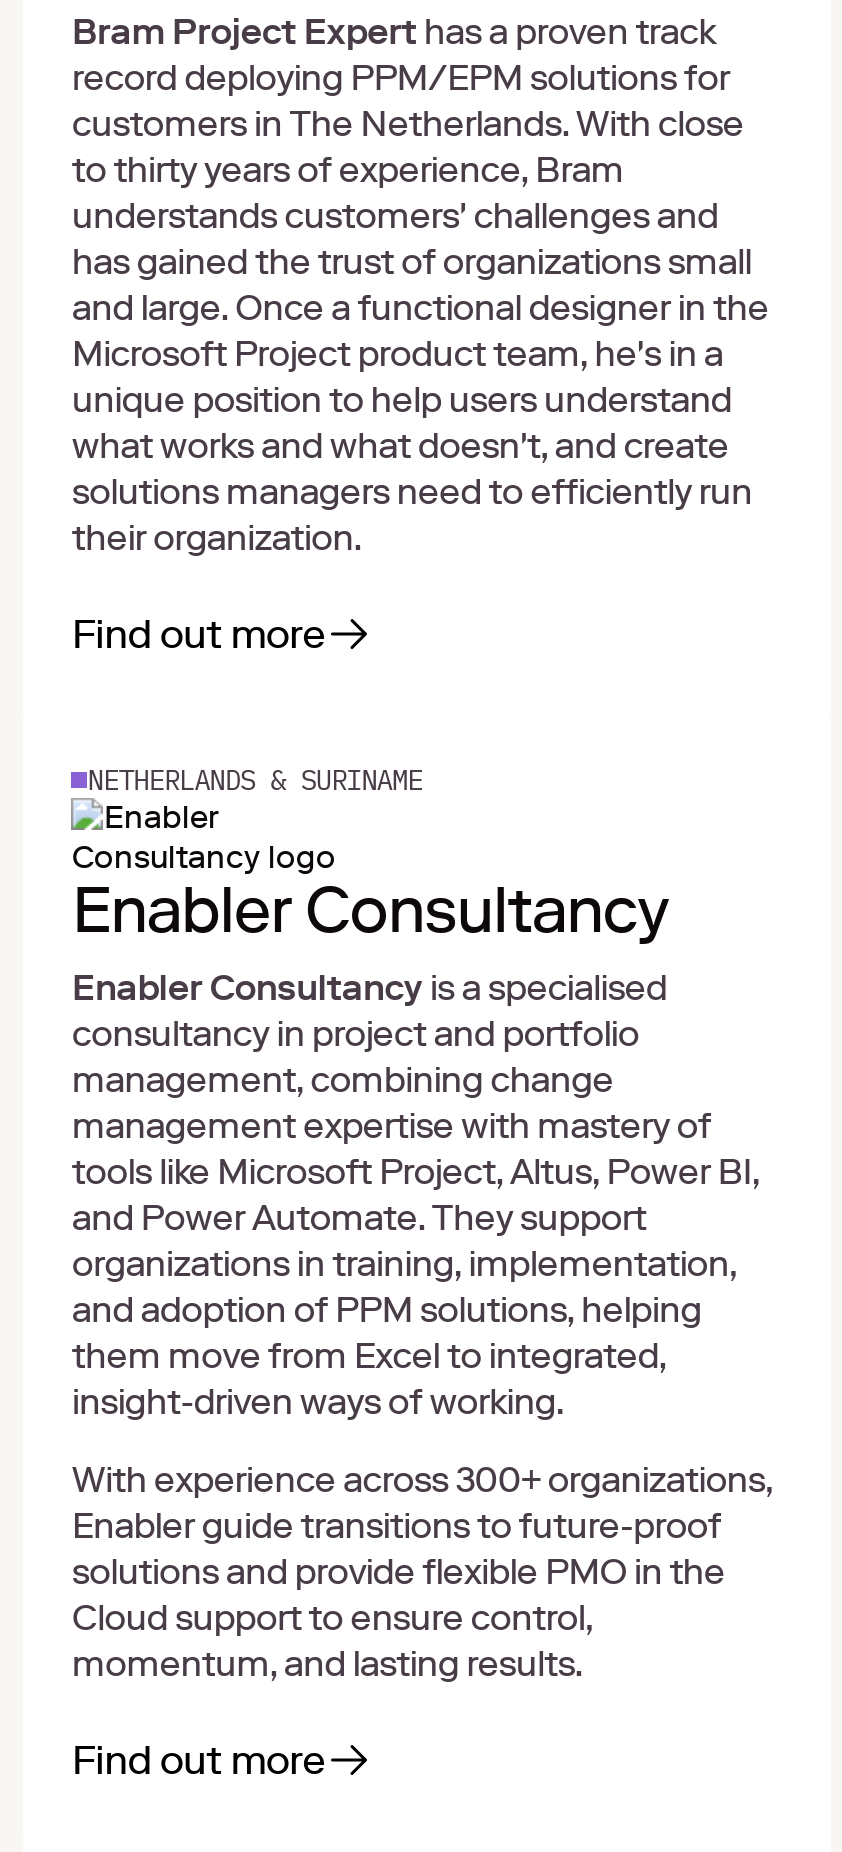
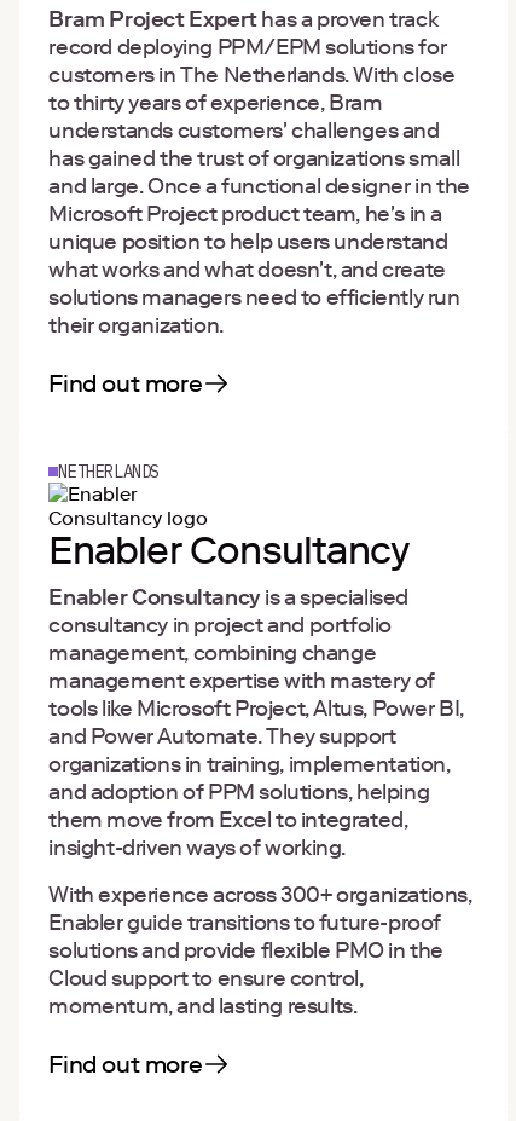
[88,763,422,799] NETHERLANDS & SURINAME -> [58,461,160,483] NETHERLANDS

